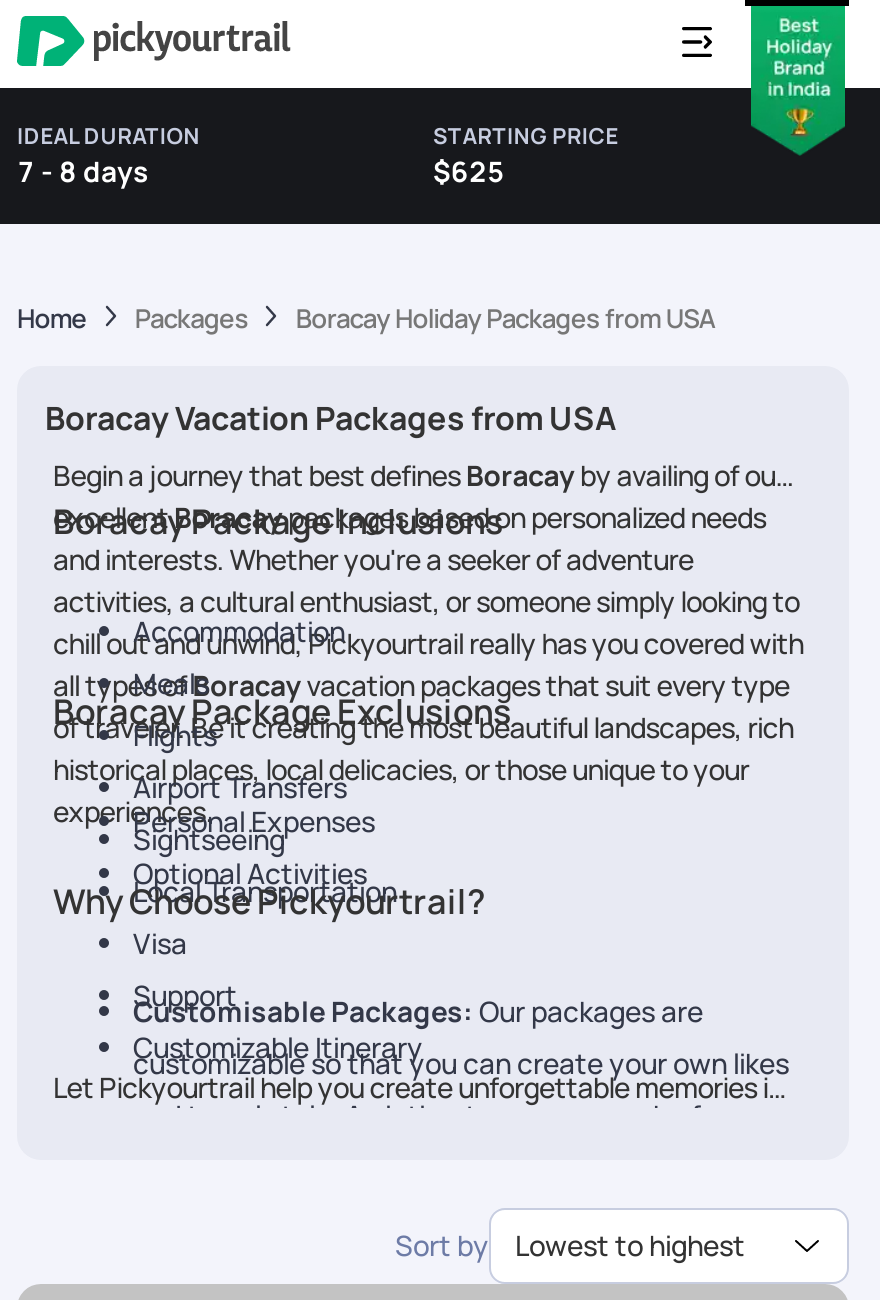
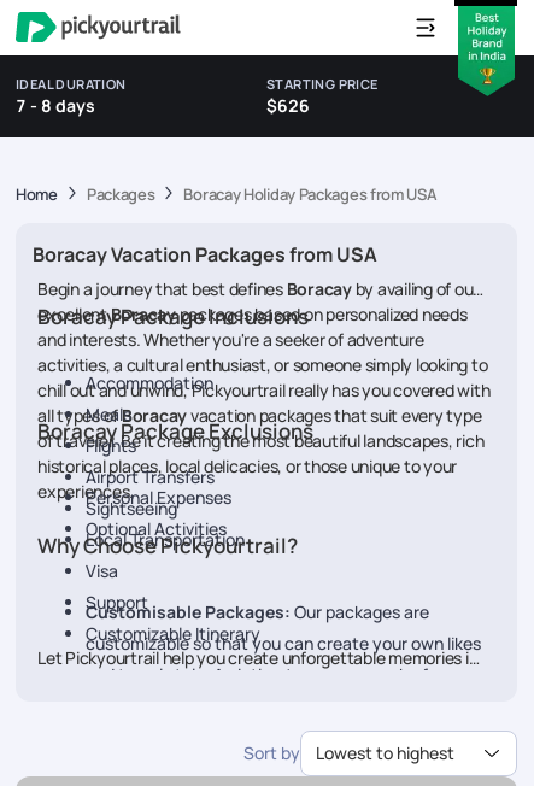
[433,152,505,190] $625 -> [266,94,310,117] $626

